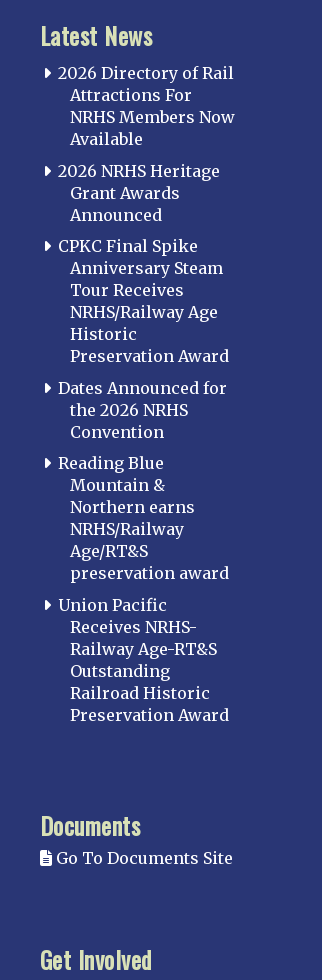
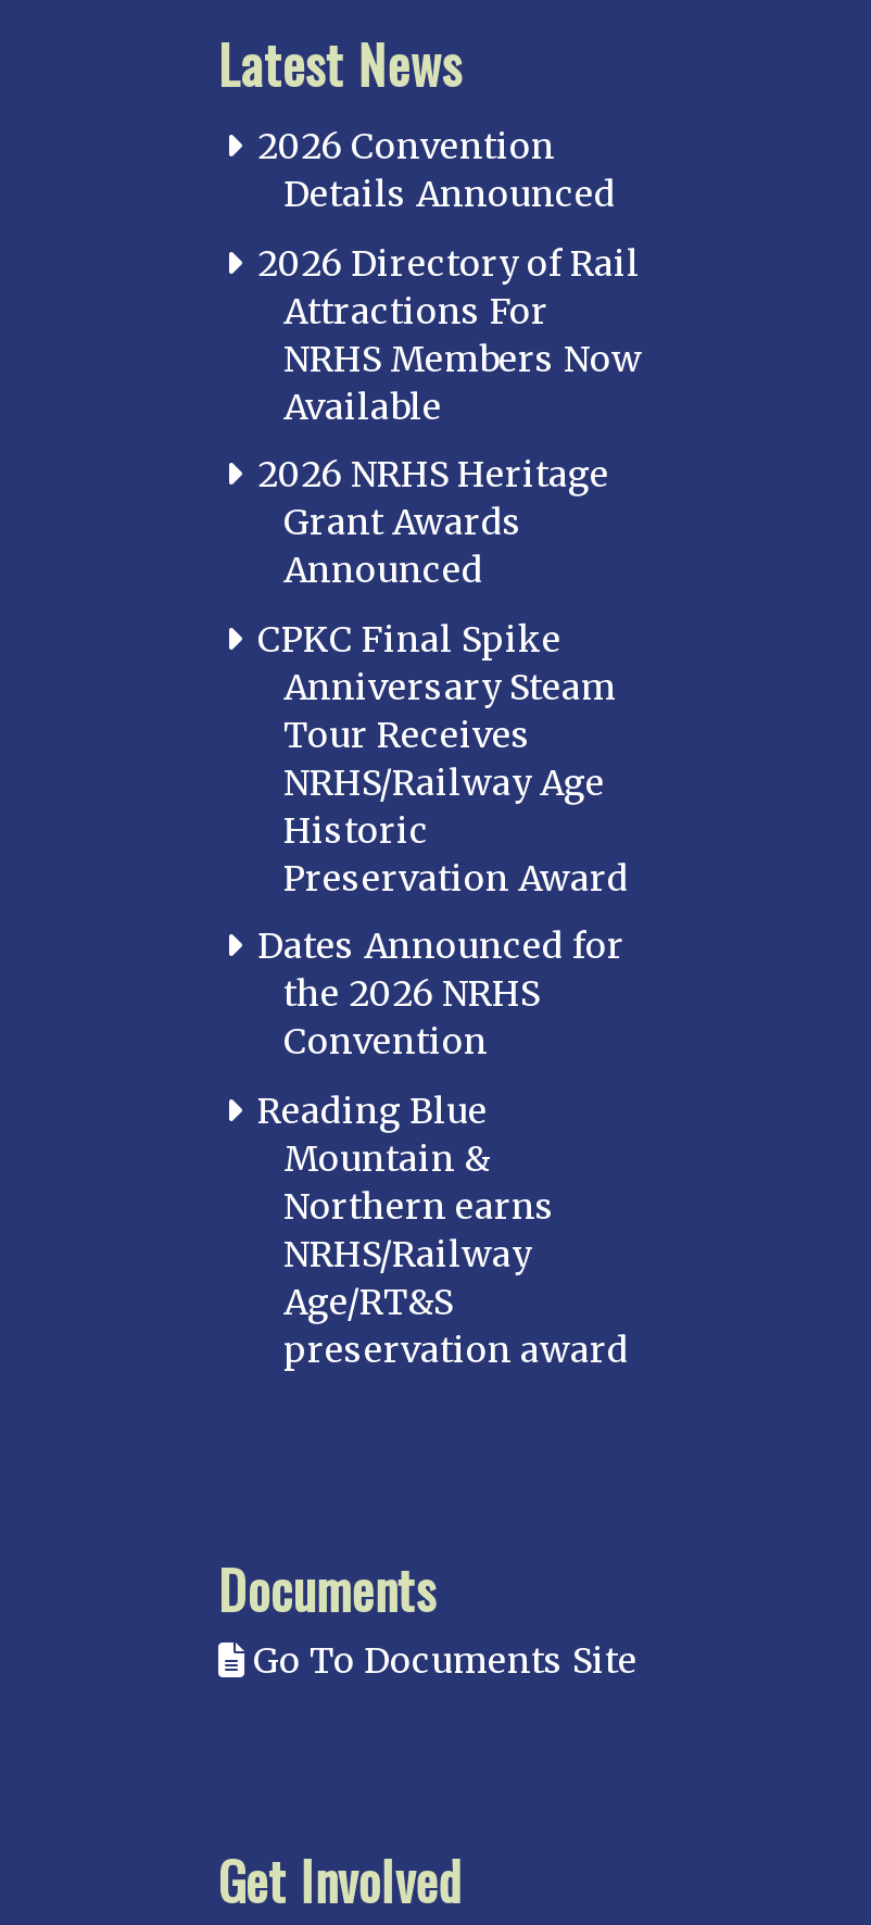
none -> [257,124,616,215] 2026 Convention | Details Announced
moved [58,63,235,583] -> [257,240,642,1371]: 2026 Directory of Rail | Attractions For | NRHS Members Now | ... | Age/RT&S | preservation award
[58,595,229,725] Union Pacific | Receives NRHS- | Railway Age-RT&S | Outstanding | Railroad Historic | Preservation Award -> none

